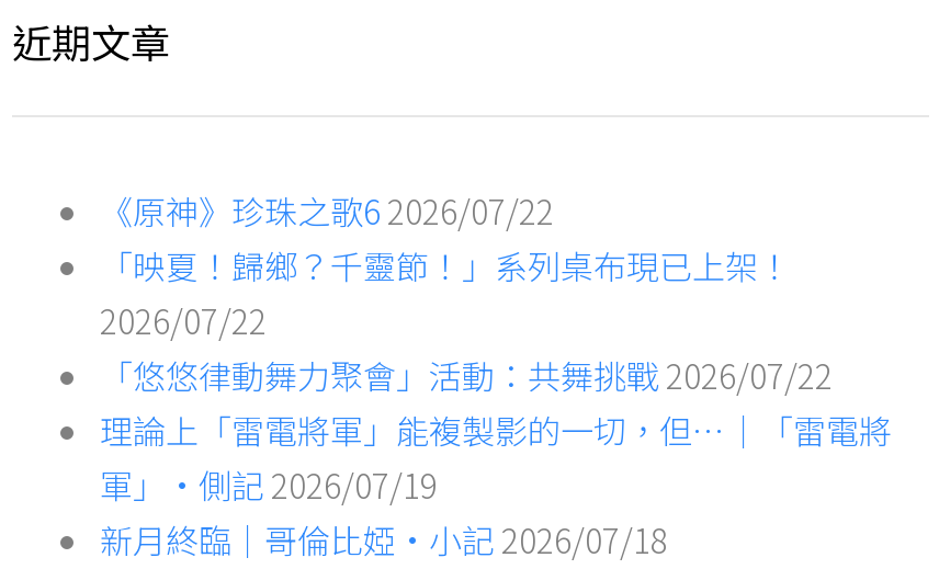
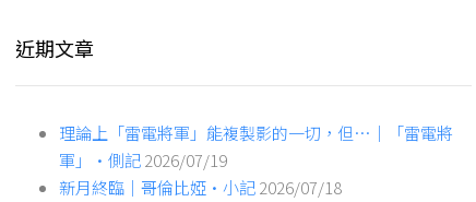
[100,187,833,398] 《原神》珍珠之歌6 2026/07/22 | 「映夏！歸鄉？千靈節！」系列桌布現已上架！ | 2026/07/22 | 「悠悠律動舞力聚會」活動：共舞挑戰 2026/07/22 -> none

